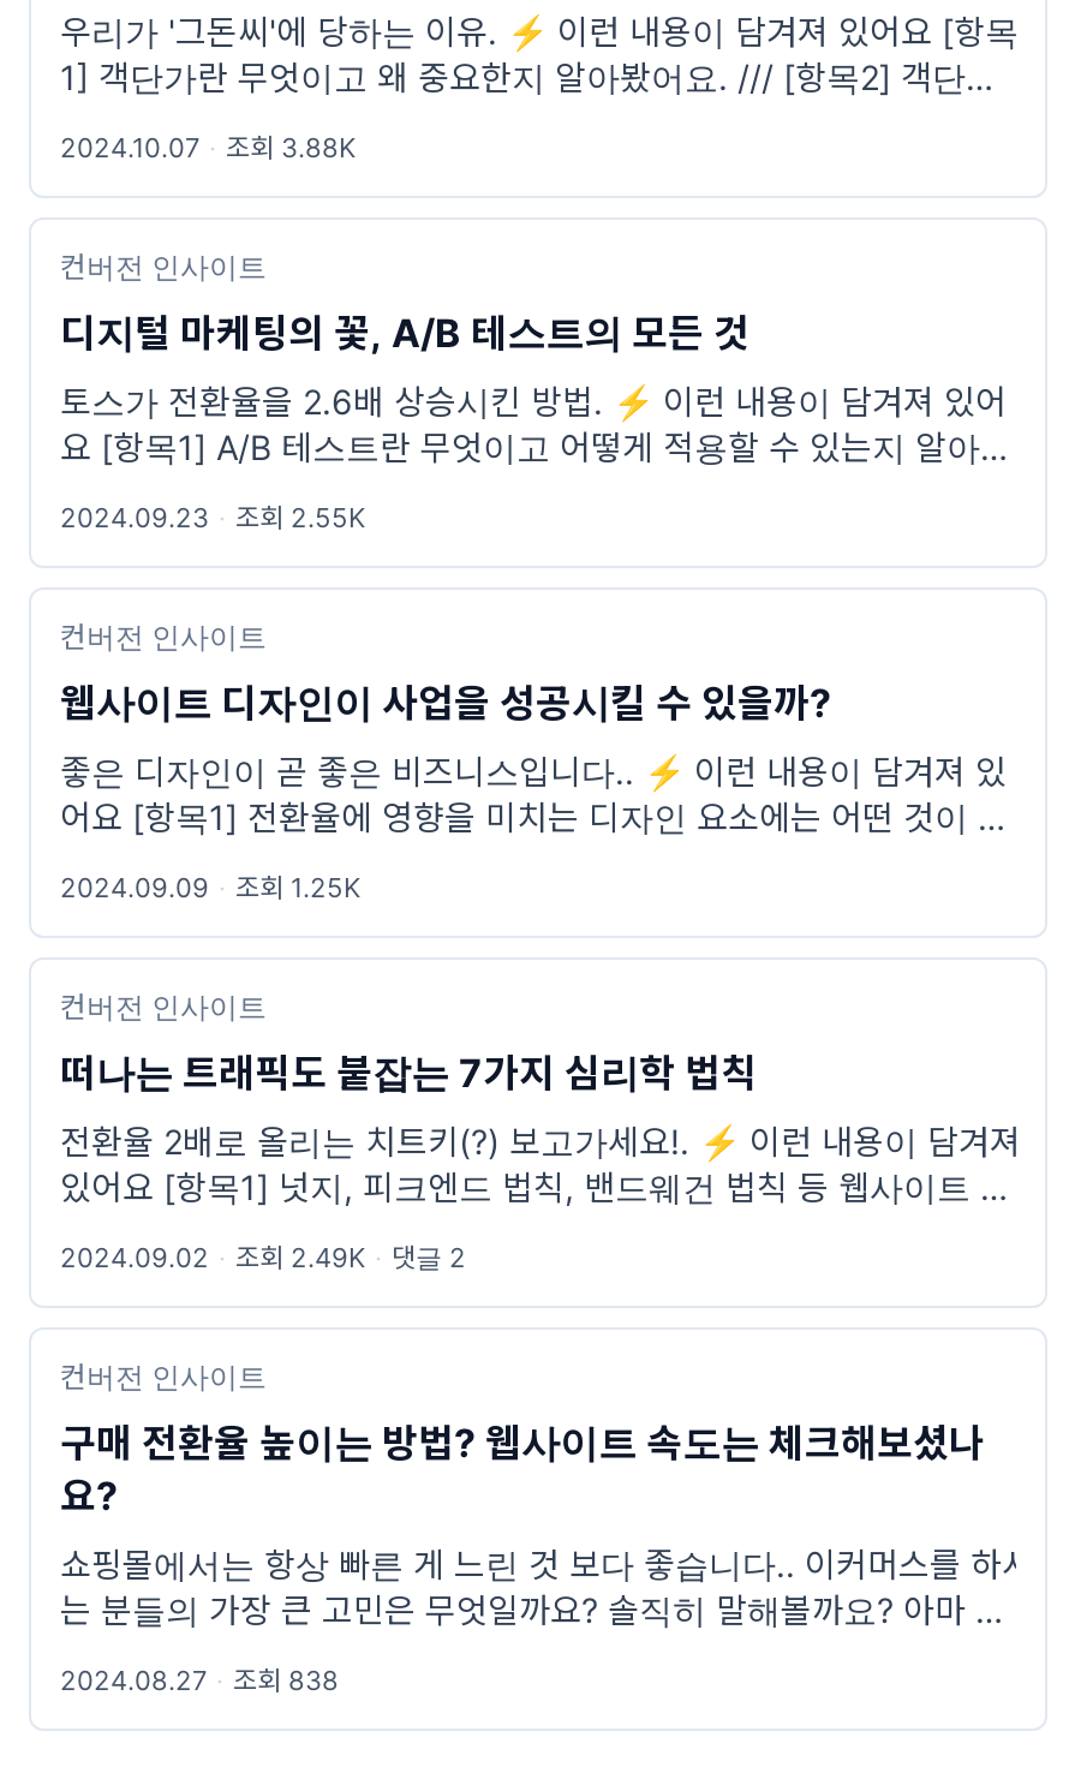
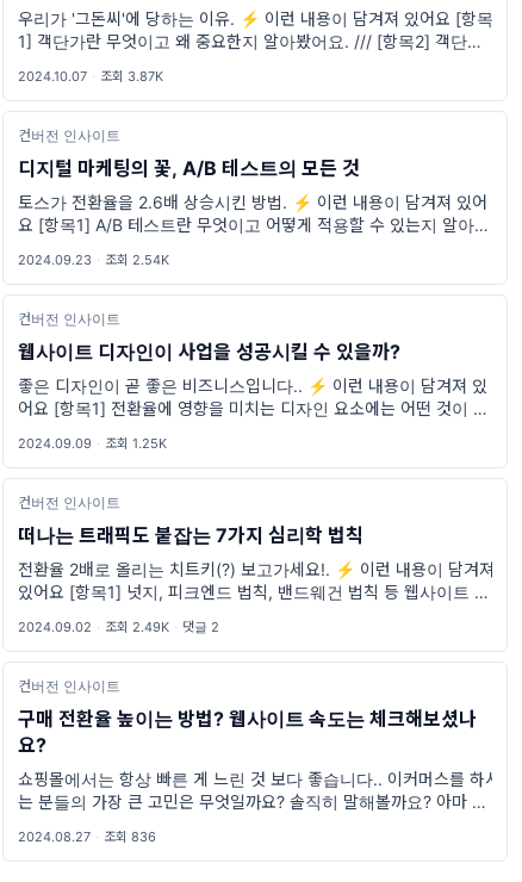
[60,131,356,165] 2024.10.07 · 조회 3.88K -> [18,68,163,85] 2024.10.07 · 조회 3.87K
[60,501,365,535] 2024.09.23 · 조회 2.55K -> [18,251,169,268] 2024.09.23 · 조회 2.54K
[60,1664,339,1697] 2024.08.27 · 조회 838 -> [18,828,156,845] 2024.08.27 · 조회 836

